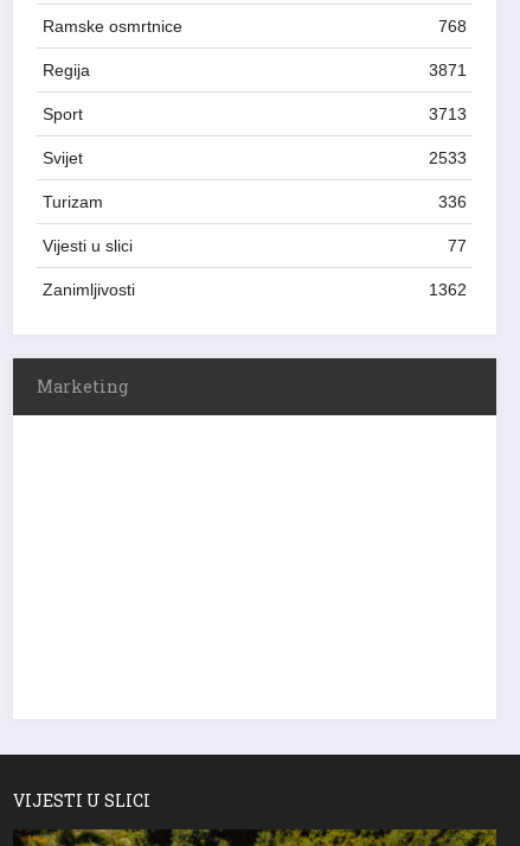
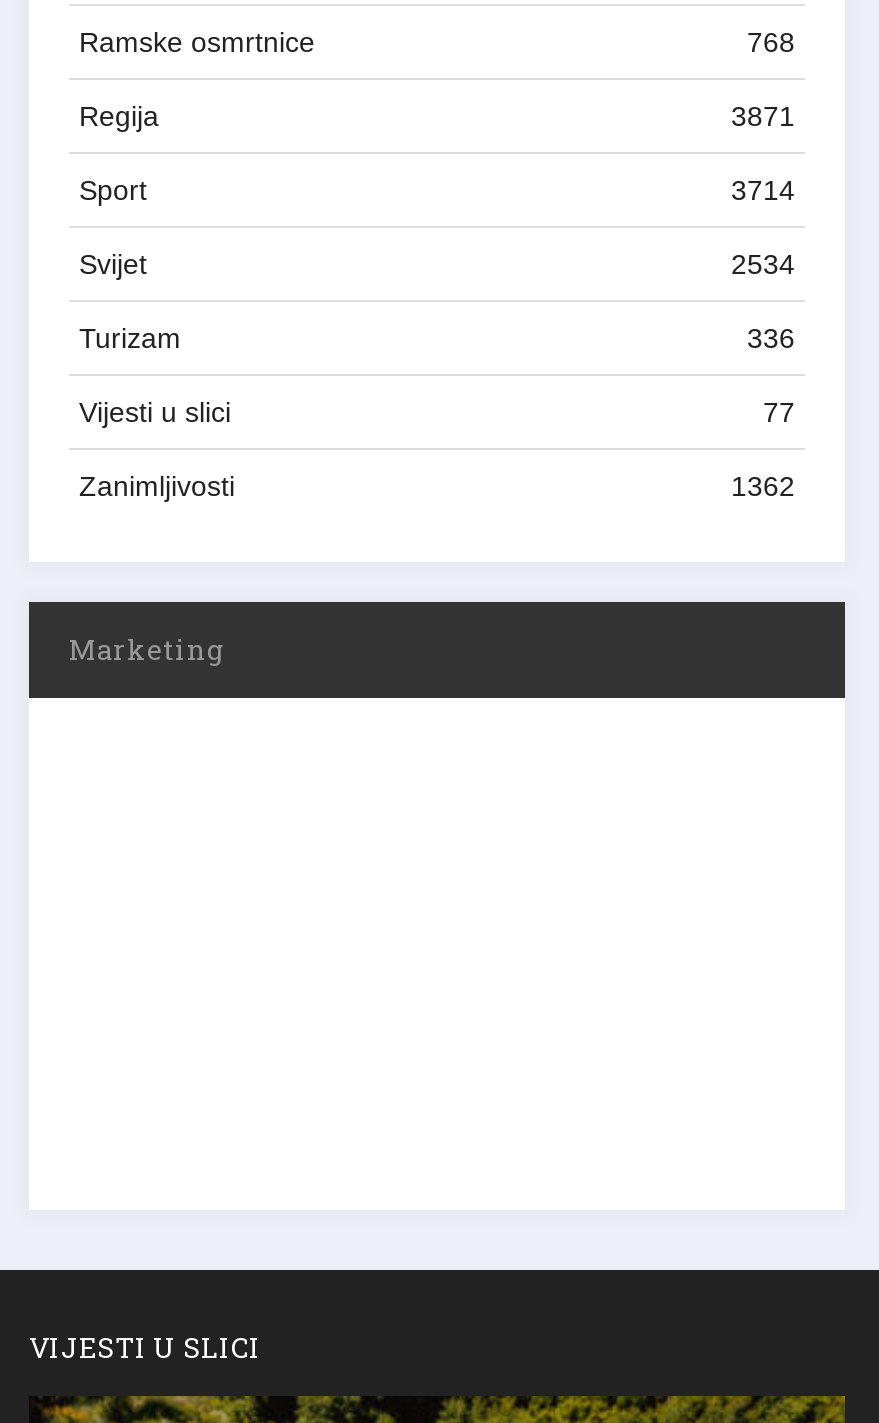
[429,104,467,123] 3713 -> [731,173,795,205] 3714
[429,148,467,167] 2533 -> [731,247,795,279] 2534

